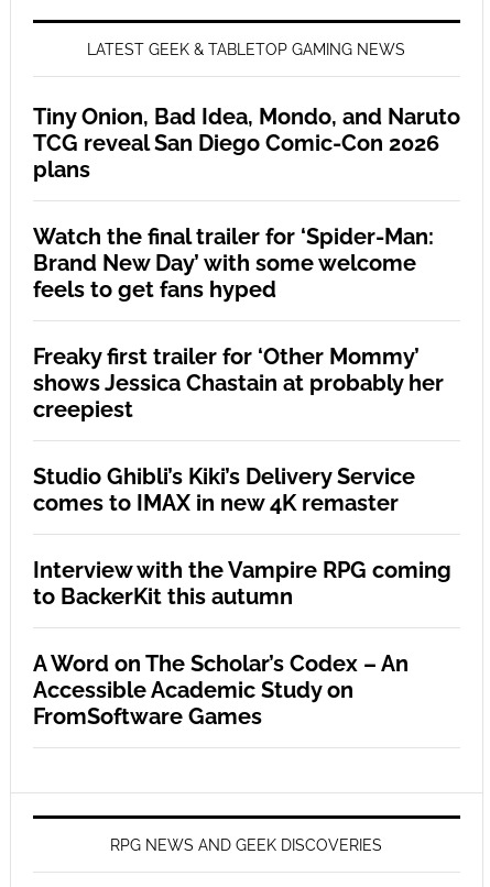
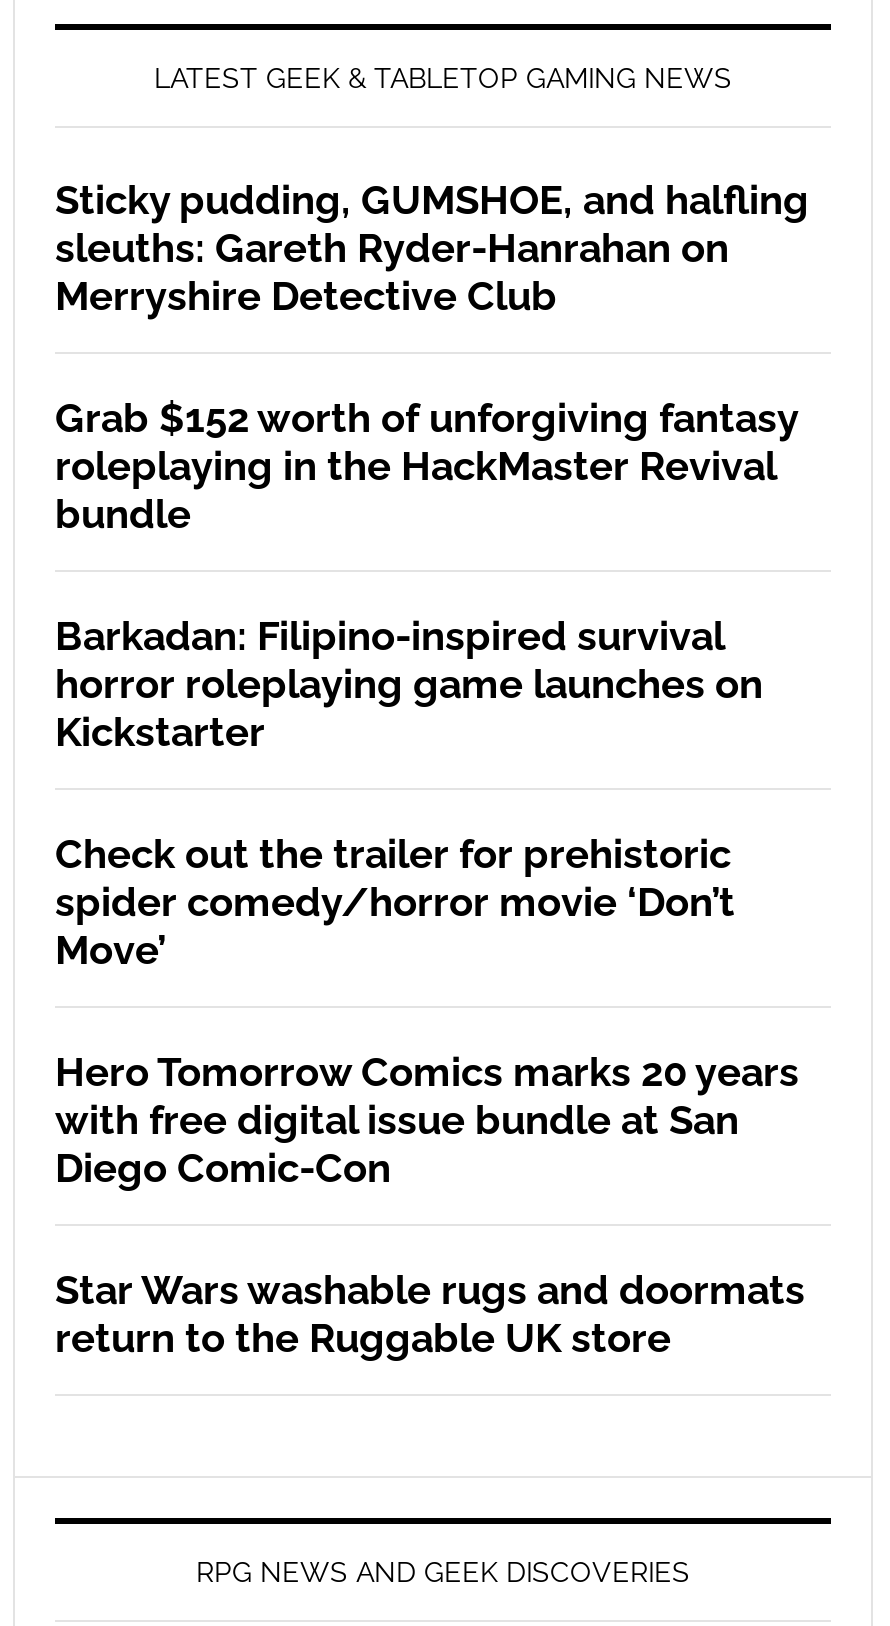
[33,103,460,183] Tiny Onion, Bad Idea, Mondo, and Naruto | TCG reveal San Diego Comic-Con 2026 | plans -> [55,176,809,320] Sticky pudding, GUMSHOE, and halfling | sleuths: Gareth Ryder-Hanrahan on | Merryshire Detective Club
[33,223,434,303] Watch the final trailer for ‘Spider-Man: | Brand New Day’ with some welcome | feels to get fans hyped -> [55,394,797,538] Grab $152 worth of unforgiving fantasy | roleplaying in the HackMaster Revival | bundle
[33,343,444,423] Freaky first trailer for ‘Other Mommy’ | shows Jessica Chastain at probably her | creepiest -> [55,612,763,756] Barkadan: Filipino-inspired survival | horror roleplaying game launches on | Kickstarter
[33,463,415,516] Studio Ghibli’s Kiki’s Delivery Service | comes to IMAX in new 4K remaster -> [55,830,735,974] Check out the trailer for prehistoric | spider comedy/horror movie ‘Don’t | Move’
[33,557,451,610] Interview with the Vampire RPG coming | to BackerKit this autumn -> [55,1048,799,1192] Hero Tomorrow Comics marks 20 years | with free digital issue bundle at San | Diego Comic-Con
[33,650,409,730] A Word on The Scholar’s Codex – An | Accessible Academic Study on | FromSoftware Games -> [55,1266,805,1362] Star Wars washable rugs and doormats | return to the Ruggable UK store

